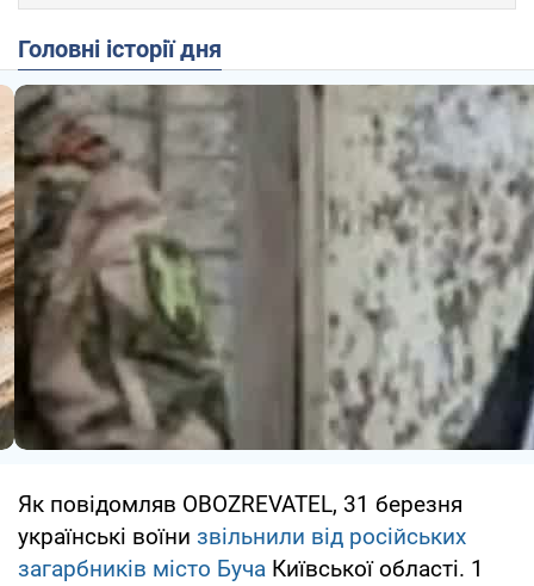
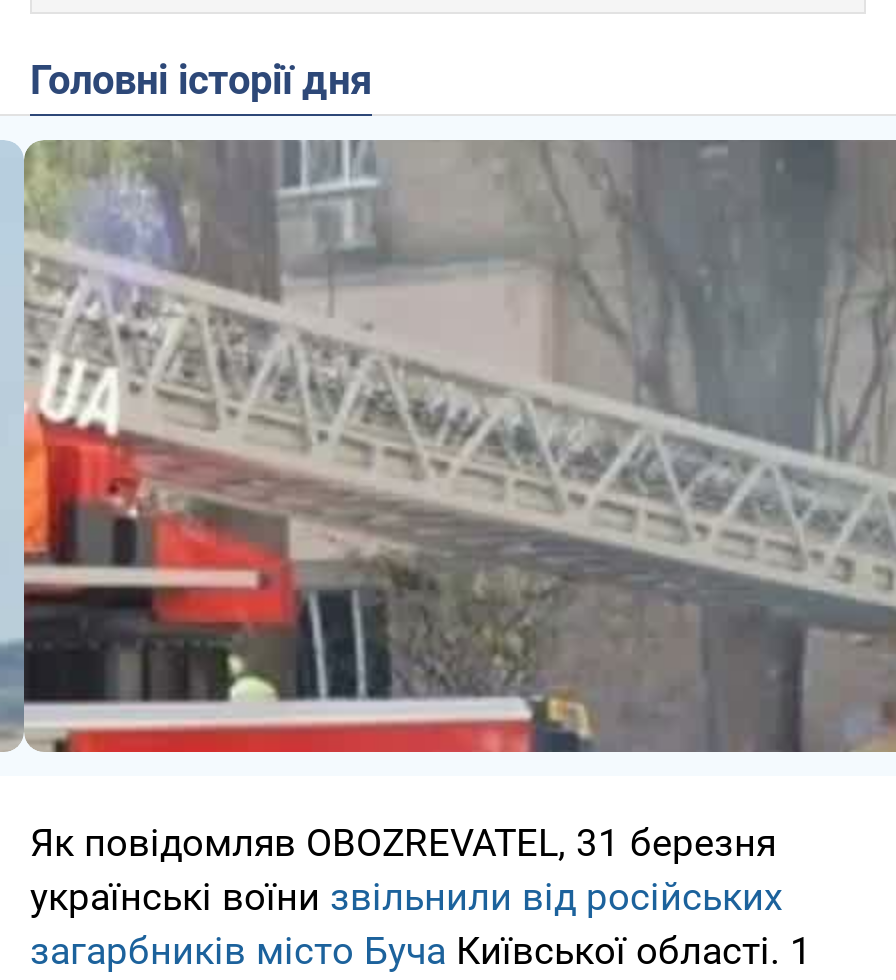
[4,85,530,451] [image] -> [6,140,890,754] [image]

